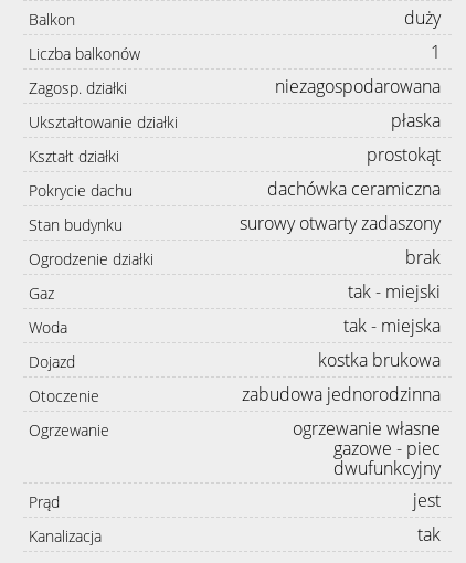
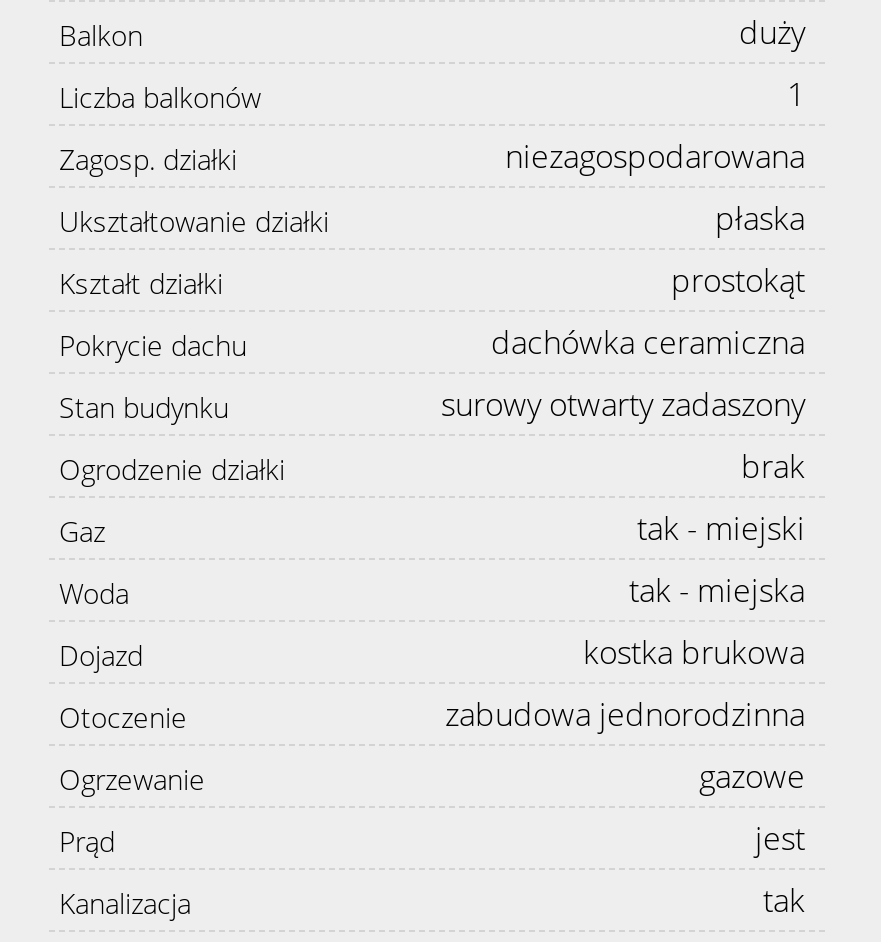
[293,416,441,480] ogrzewanie własne | gazowe - piec | dwufunkcyjny -> [699,754,805,798] gazowe

